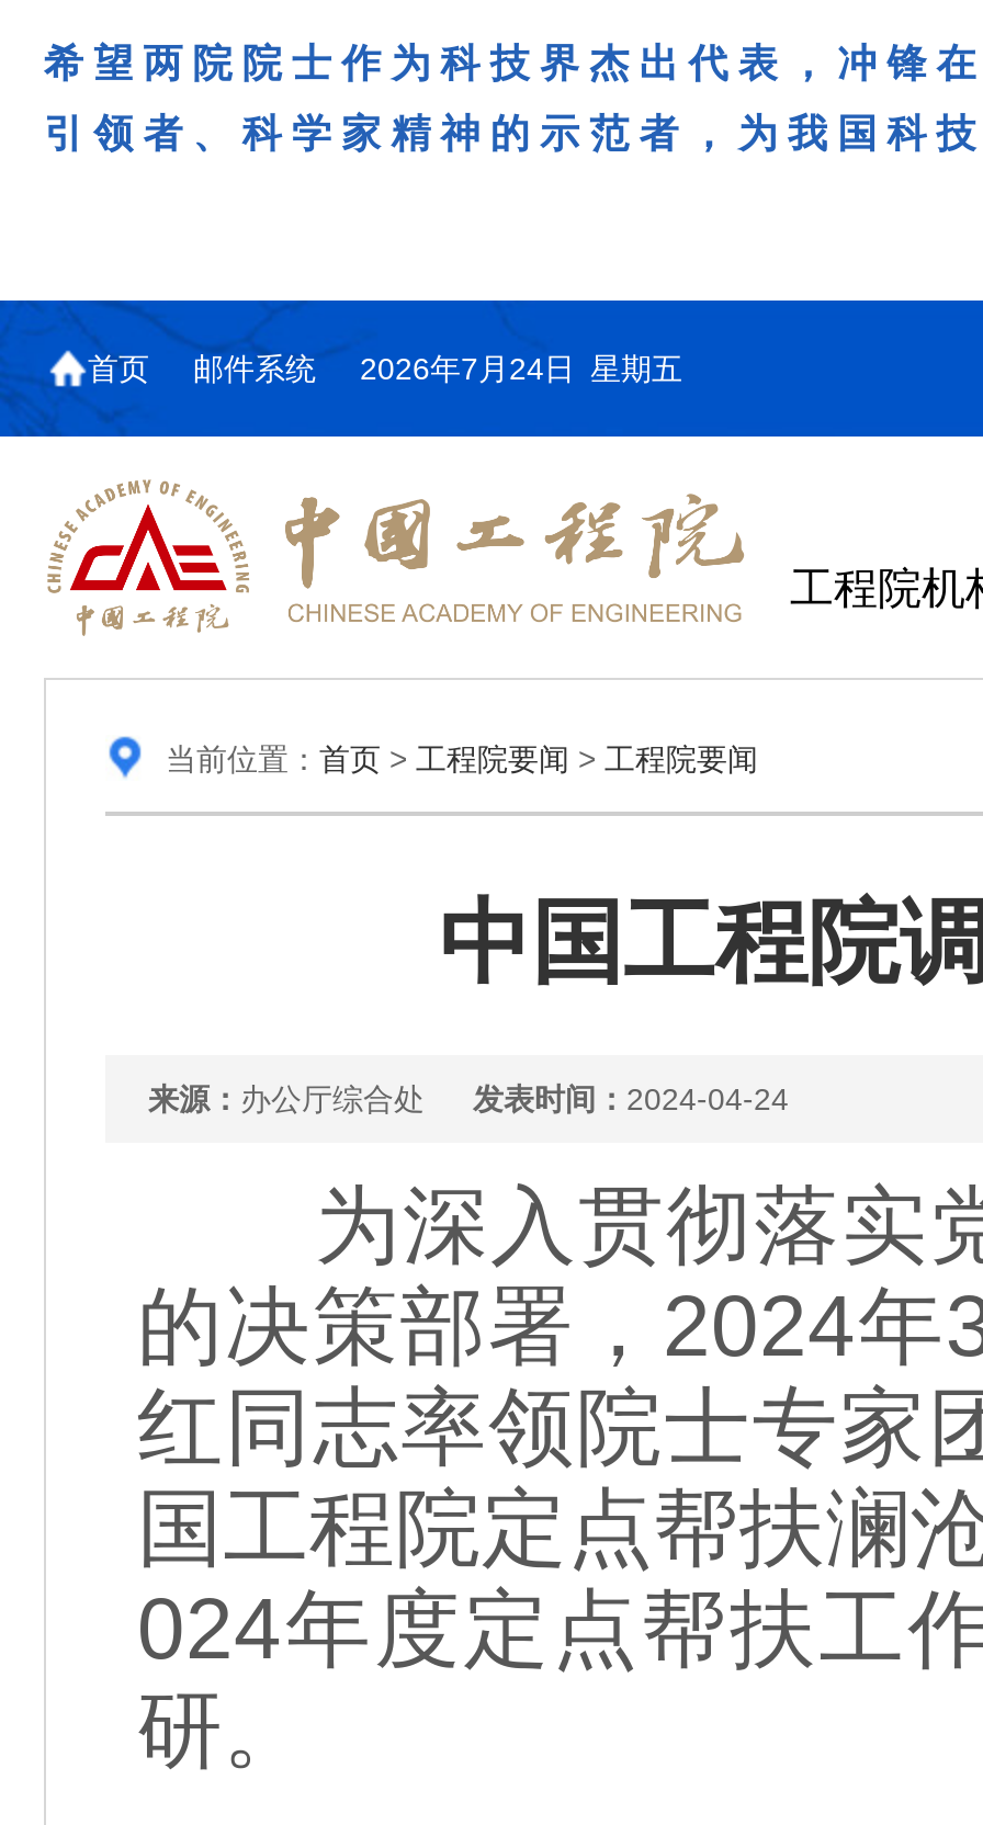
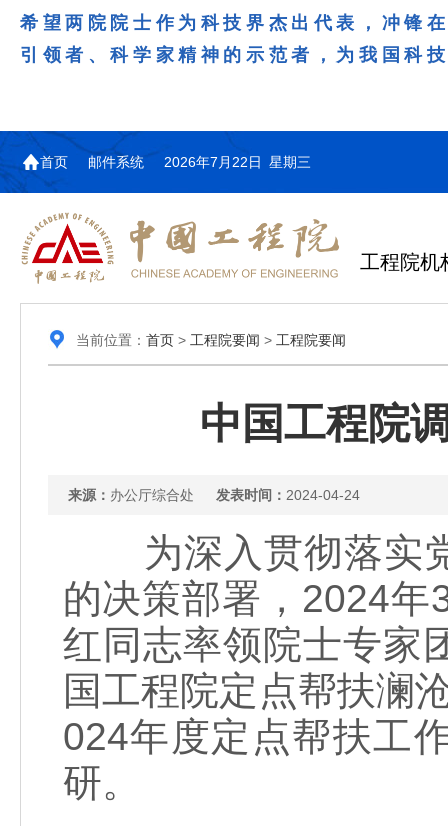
[360,351,682,386] 2026年7月24日 星期五 -> [164,154,311,170] 2026年7月22日 星期三

